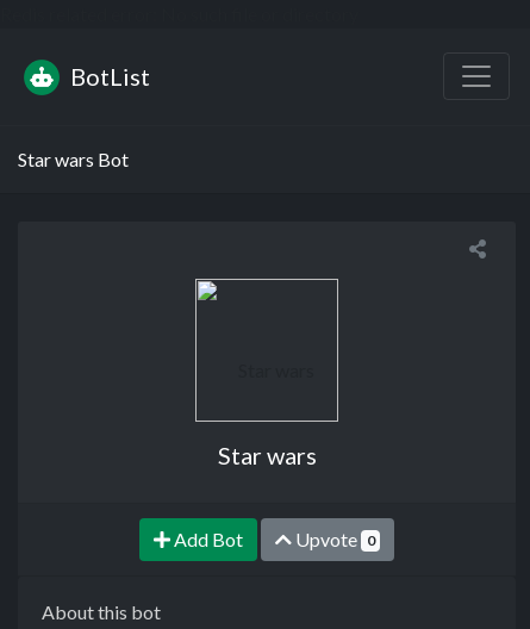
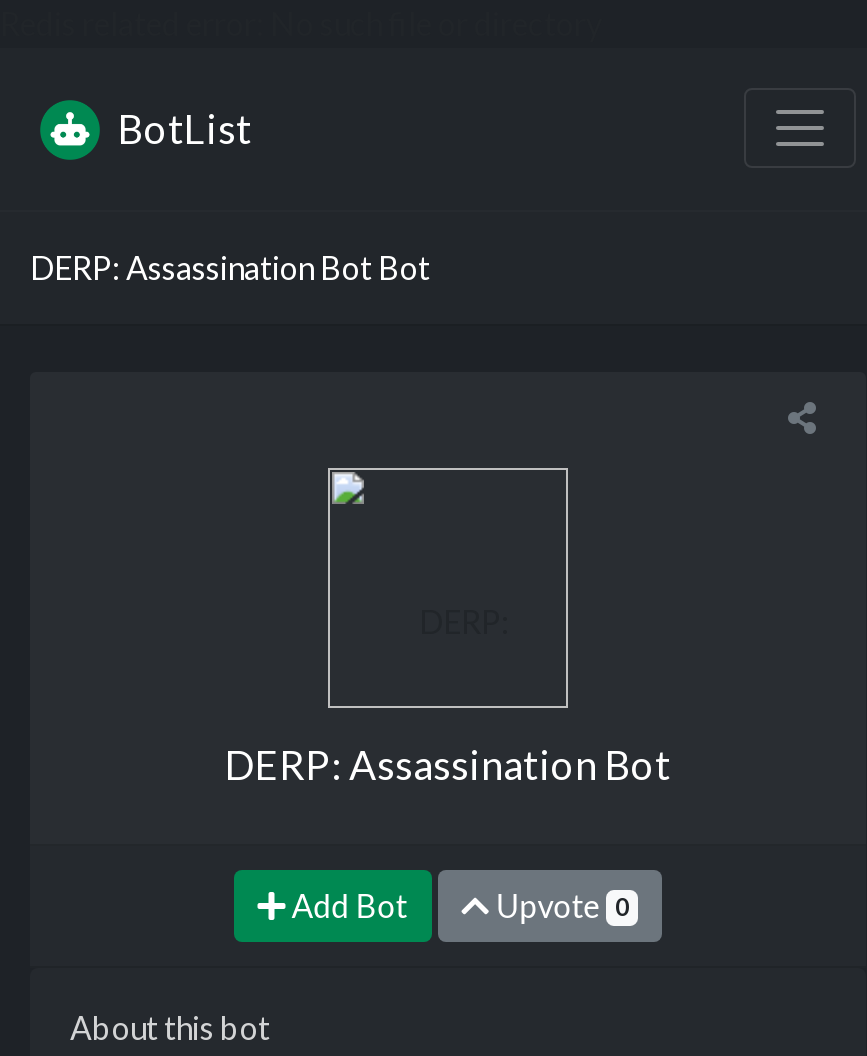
[18,148,129,170] Star wars Bot -> [30,248,430,286] DERP: Assassination Bot Bot
[217,441,316,469] Star wars -> [225,740,671,788] DERP: Assassination Bot

